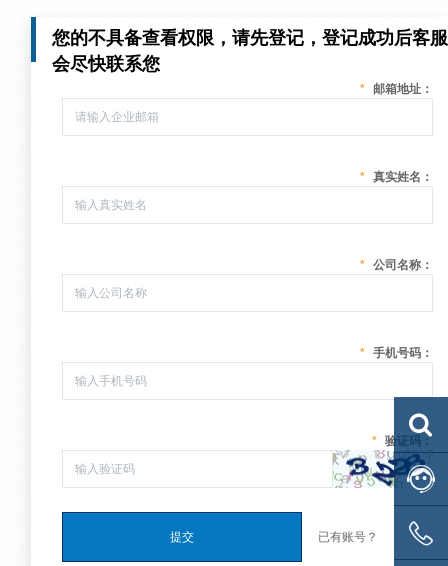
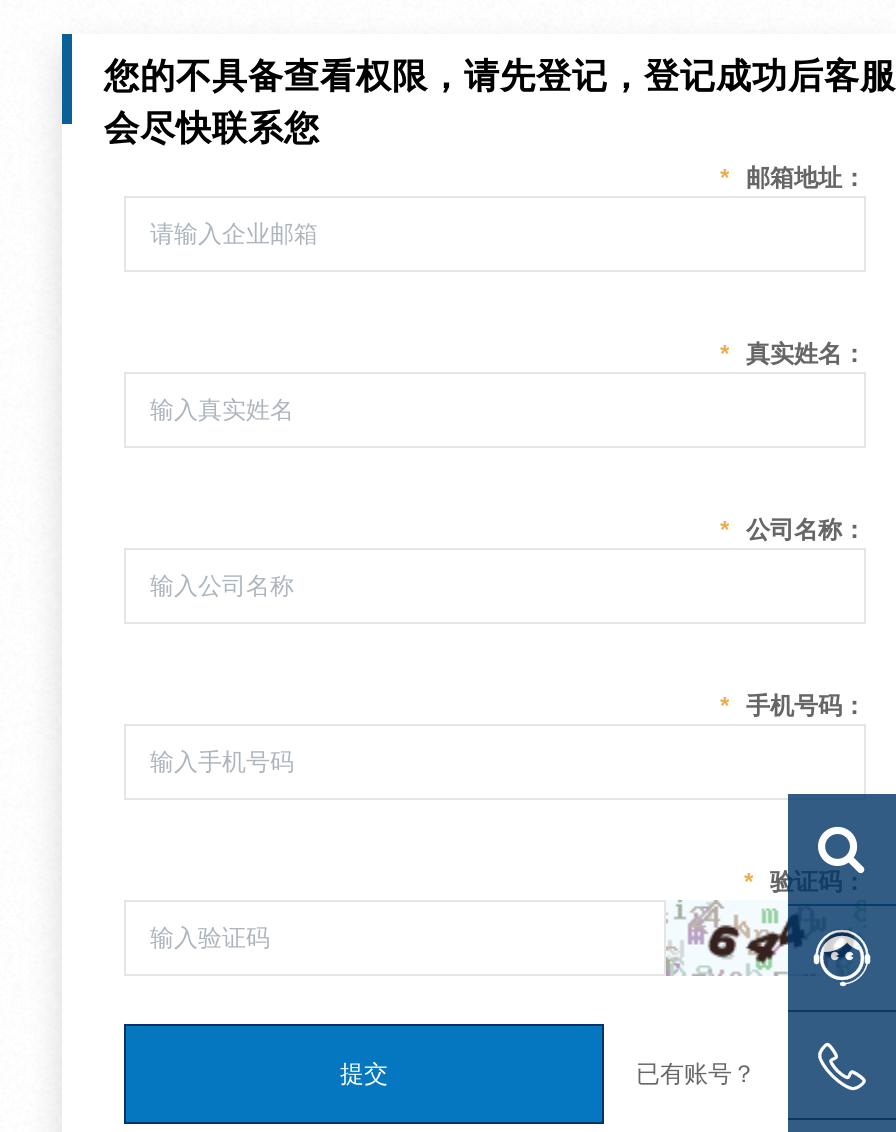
[333,450,424,487] [image] -> [666,900,792,976] [image]

